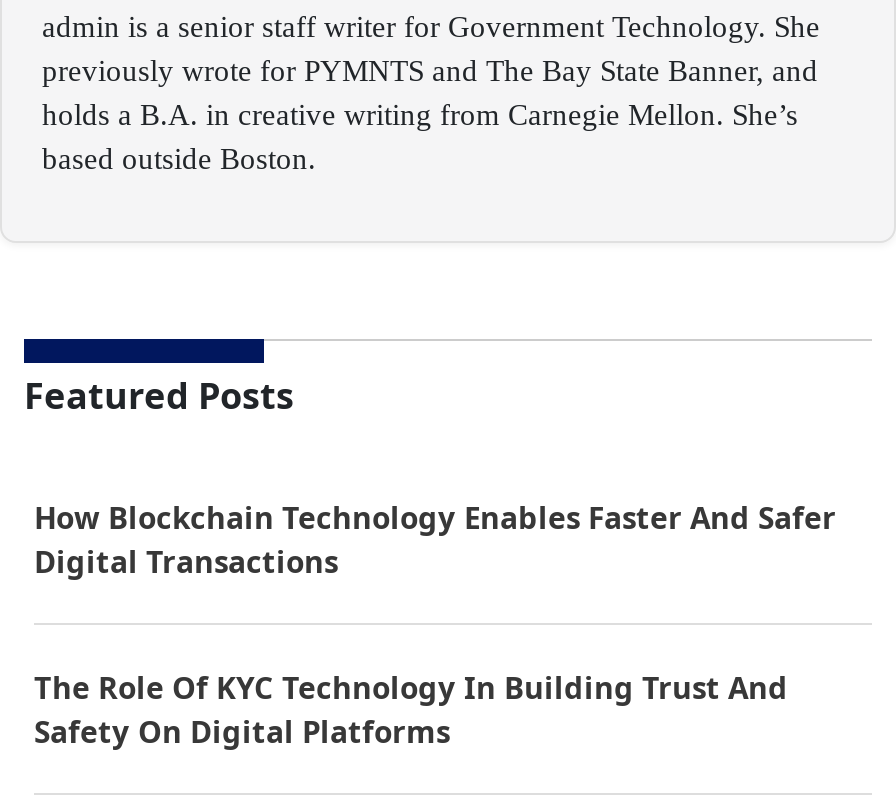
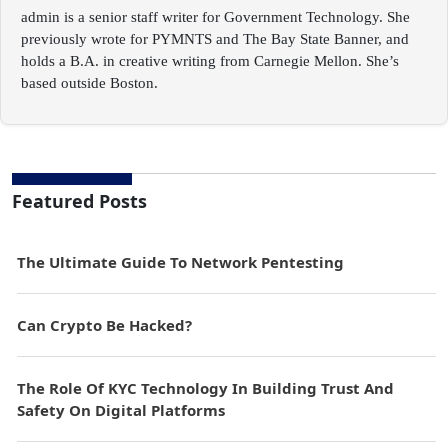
[34,497,836,581] How Blockchain Technology Enables Faster And Safer | Digital Transactions -> [17,252,344,335] The Ultimate Guide To Network Pentesting | Can Crypto Be Hacked?

